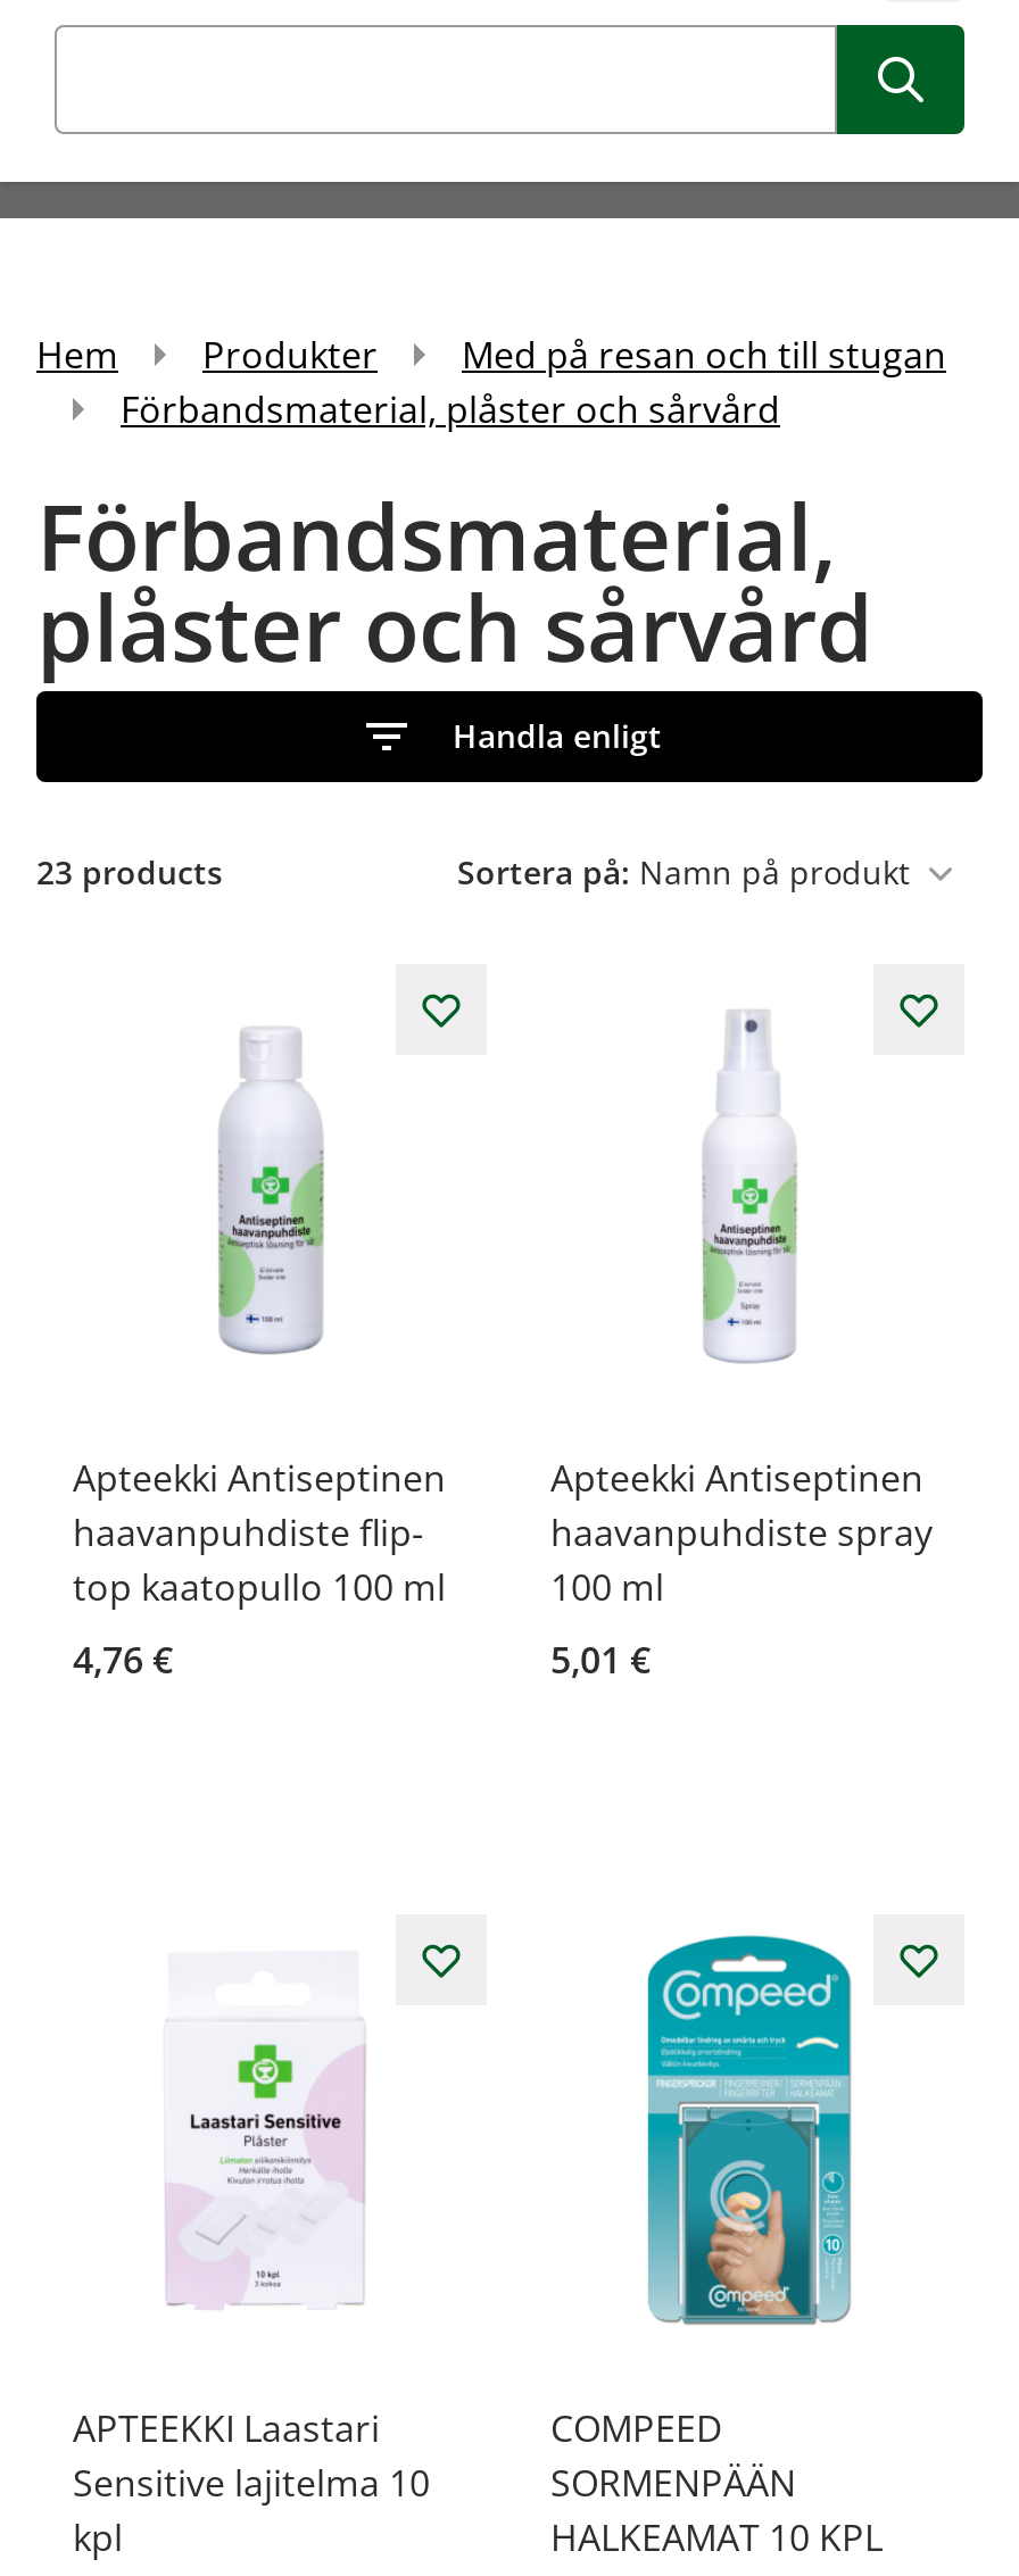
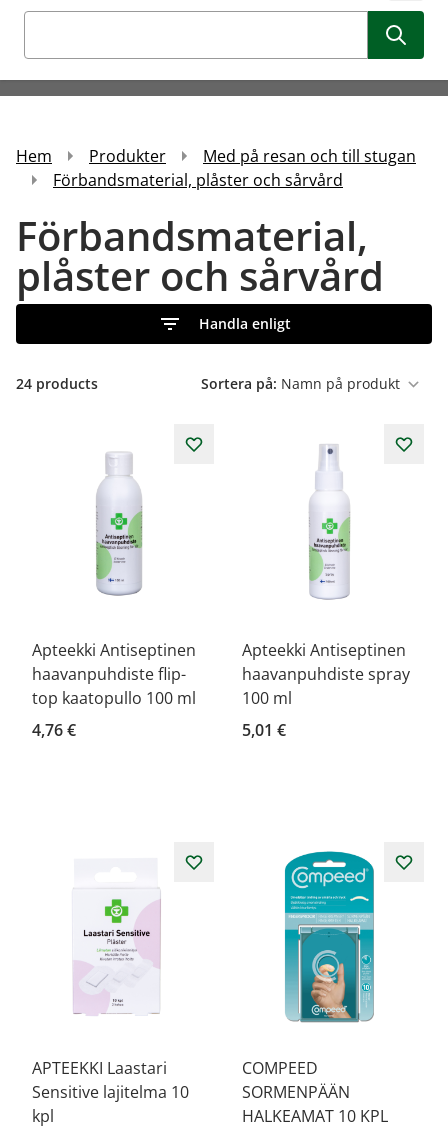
[36,850,223,894] 23 products -> [16,374,98,393] 24 products

